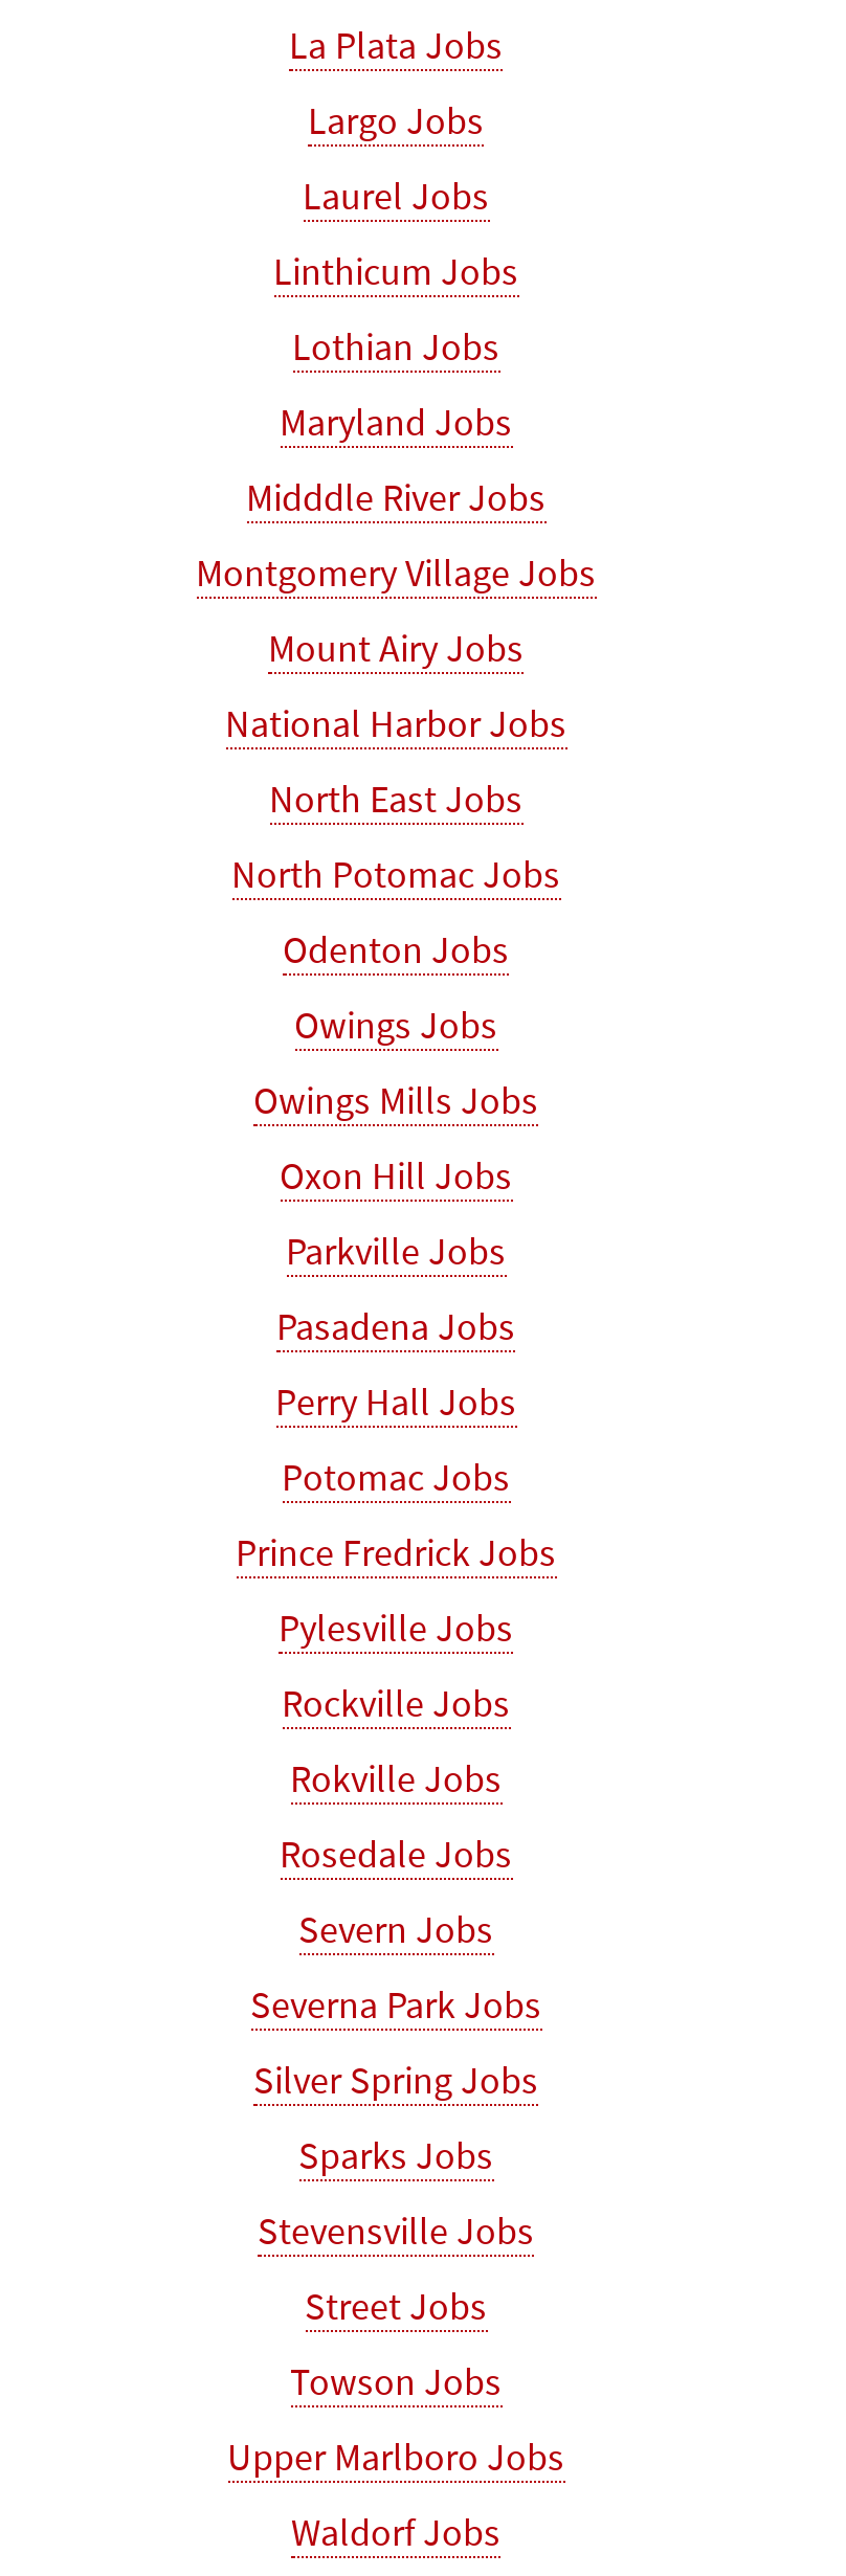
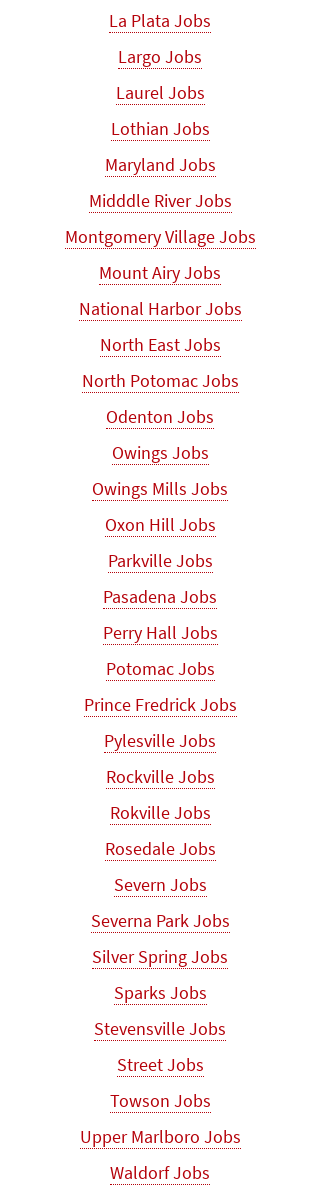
[273,247,518,295] Linthicum Jobs -> none

